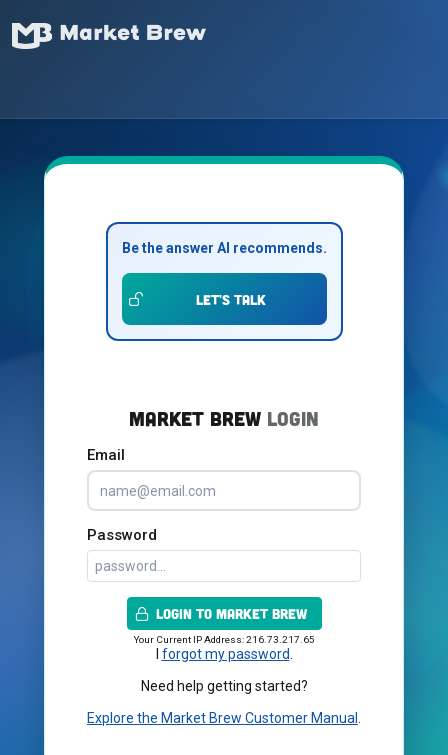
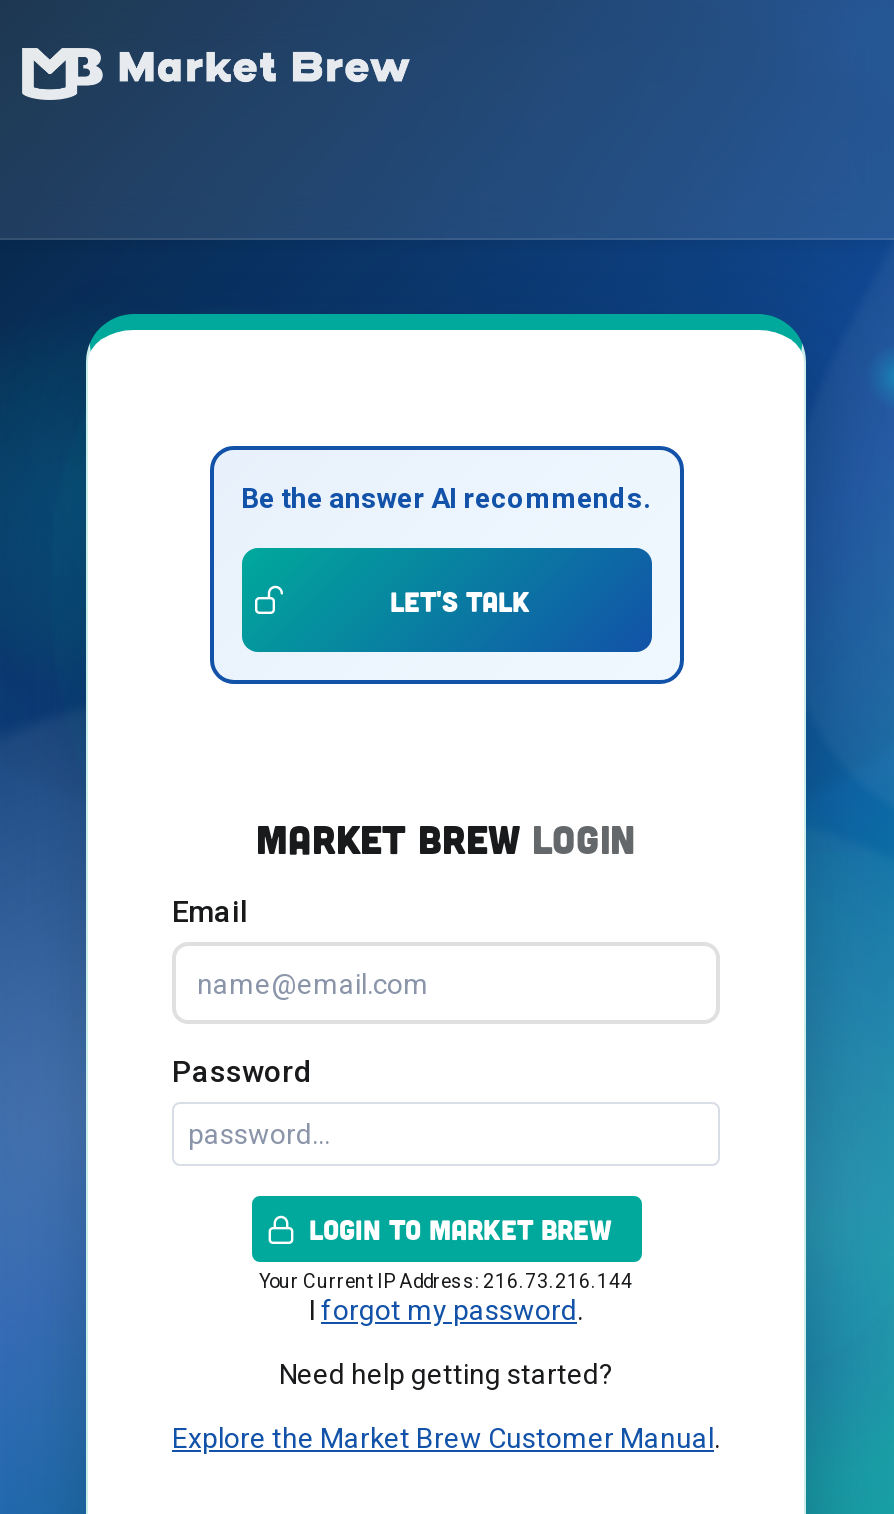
[133,634,314,645] Your Current IP Address: 216.73.217.65 -> [259,1270,633,1292] Your Current IP Address: 216.73.216.144

